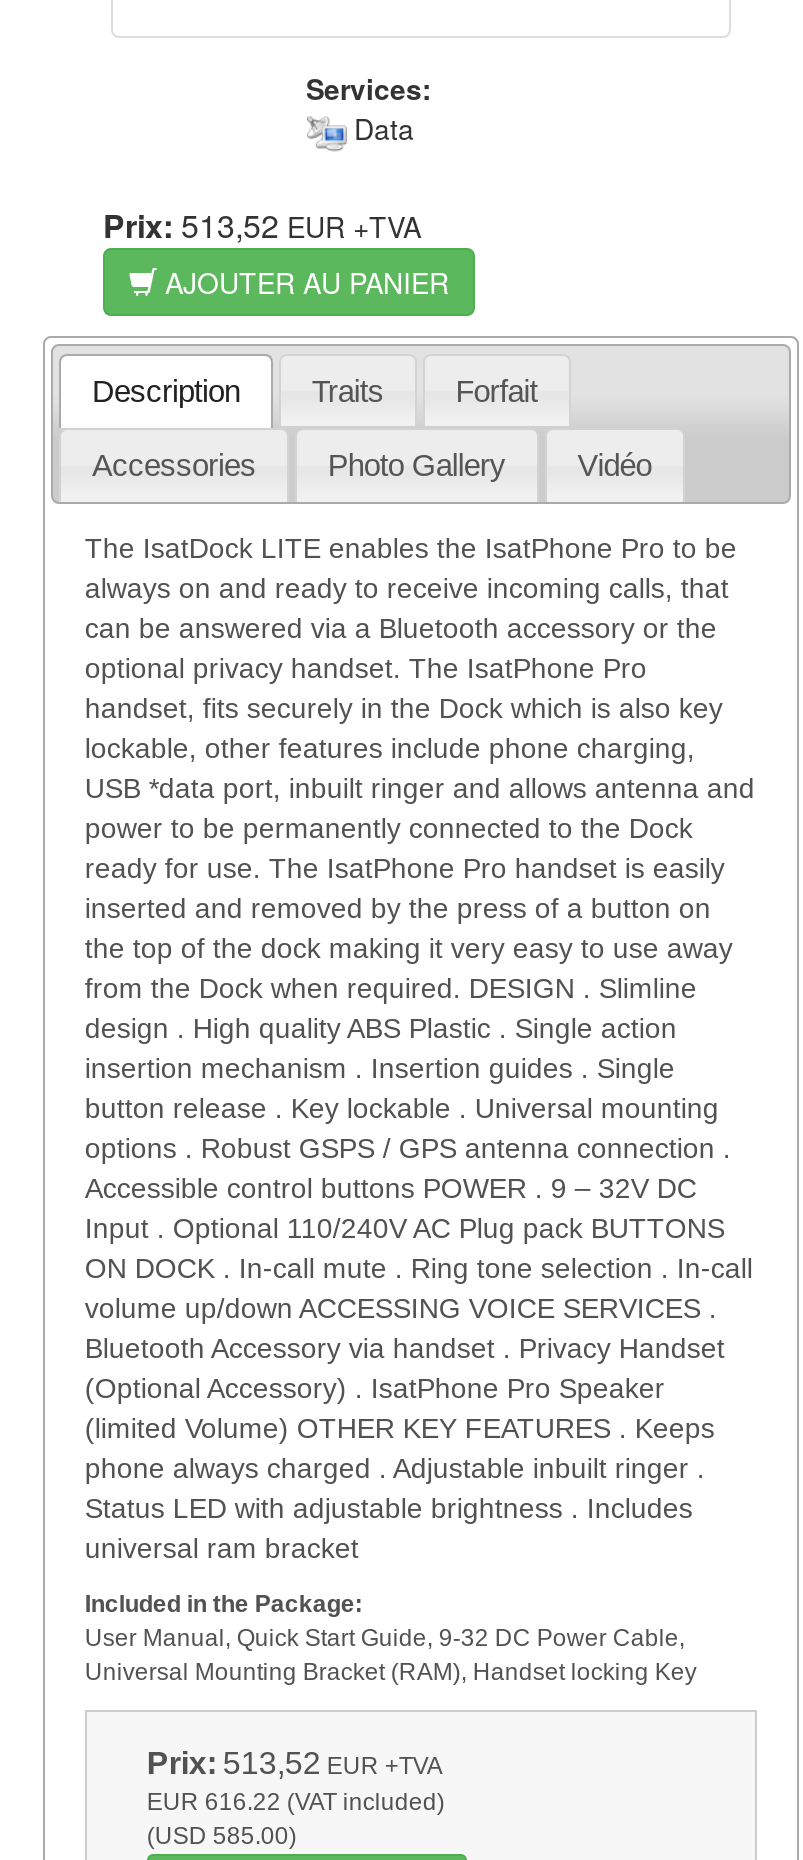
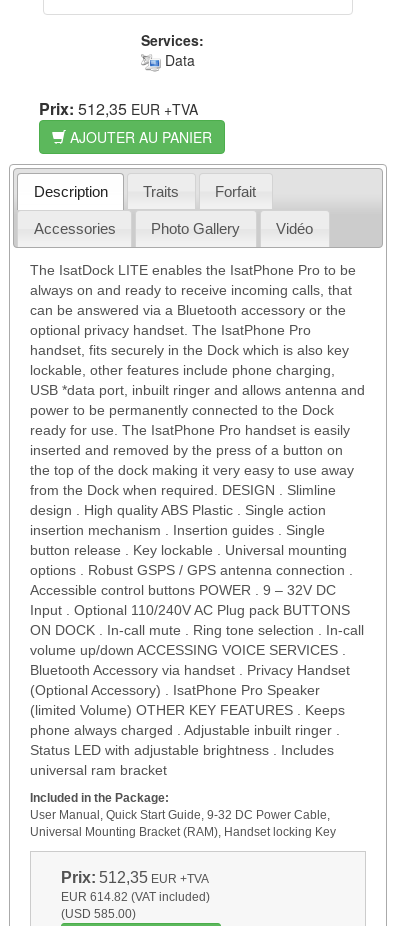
[103,201,421,247] Prix: 513,52 EUR +TVA -> [39,97,198,120] Prix: 512,35 EUR +TVA
[147,1745,443,1779] Prix: 513,52 EUR +TVA -> [61,869,209,886] Prix: 512,35 EUR +TVA
[147,1787,445,1815] EUR 616.22 (VAT included) -> [61,890,210,904] EUR 614.82 (VAT included)

